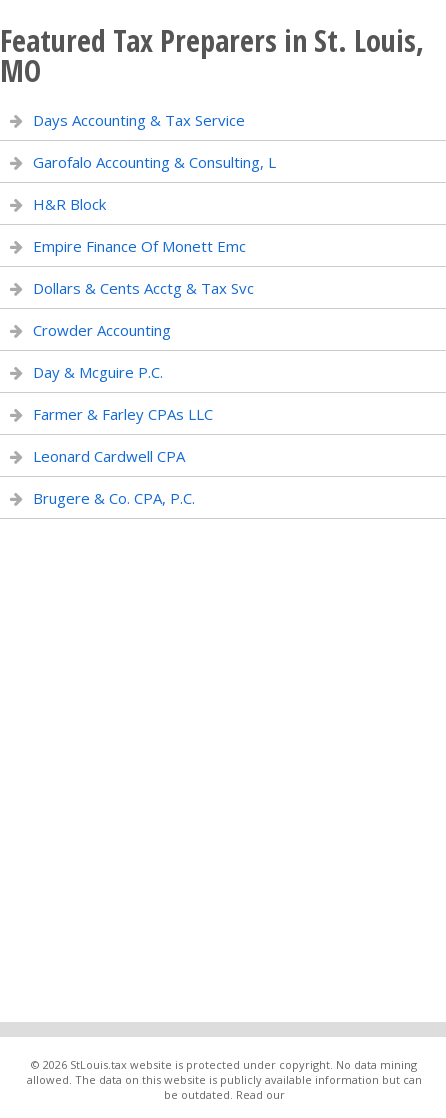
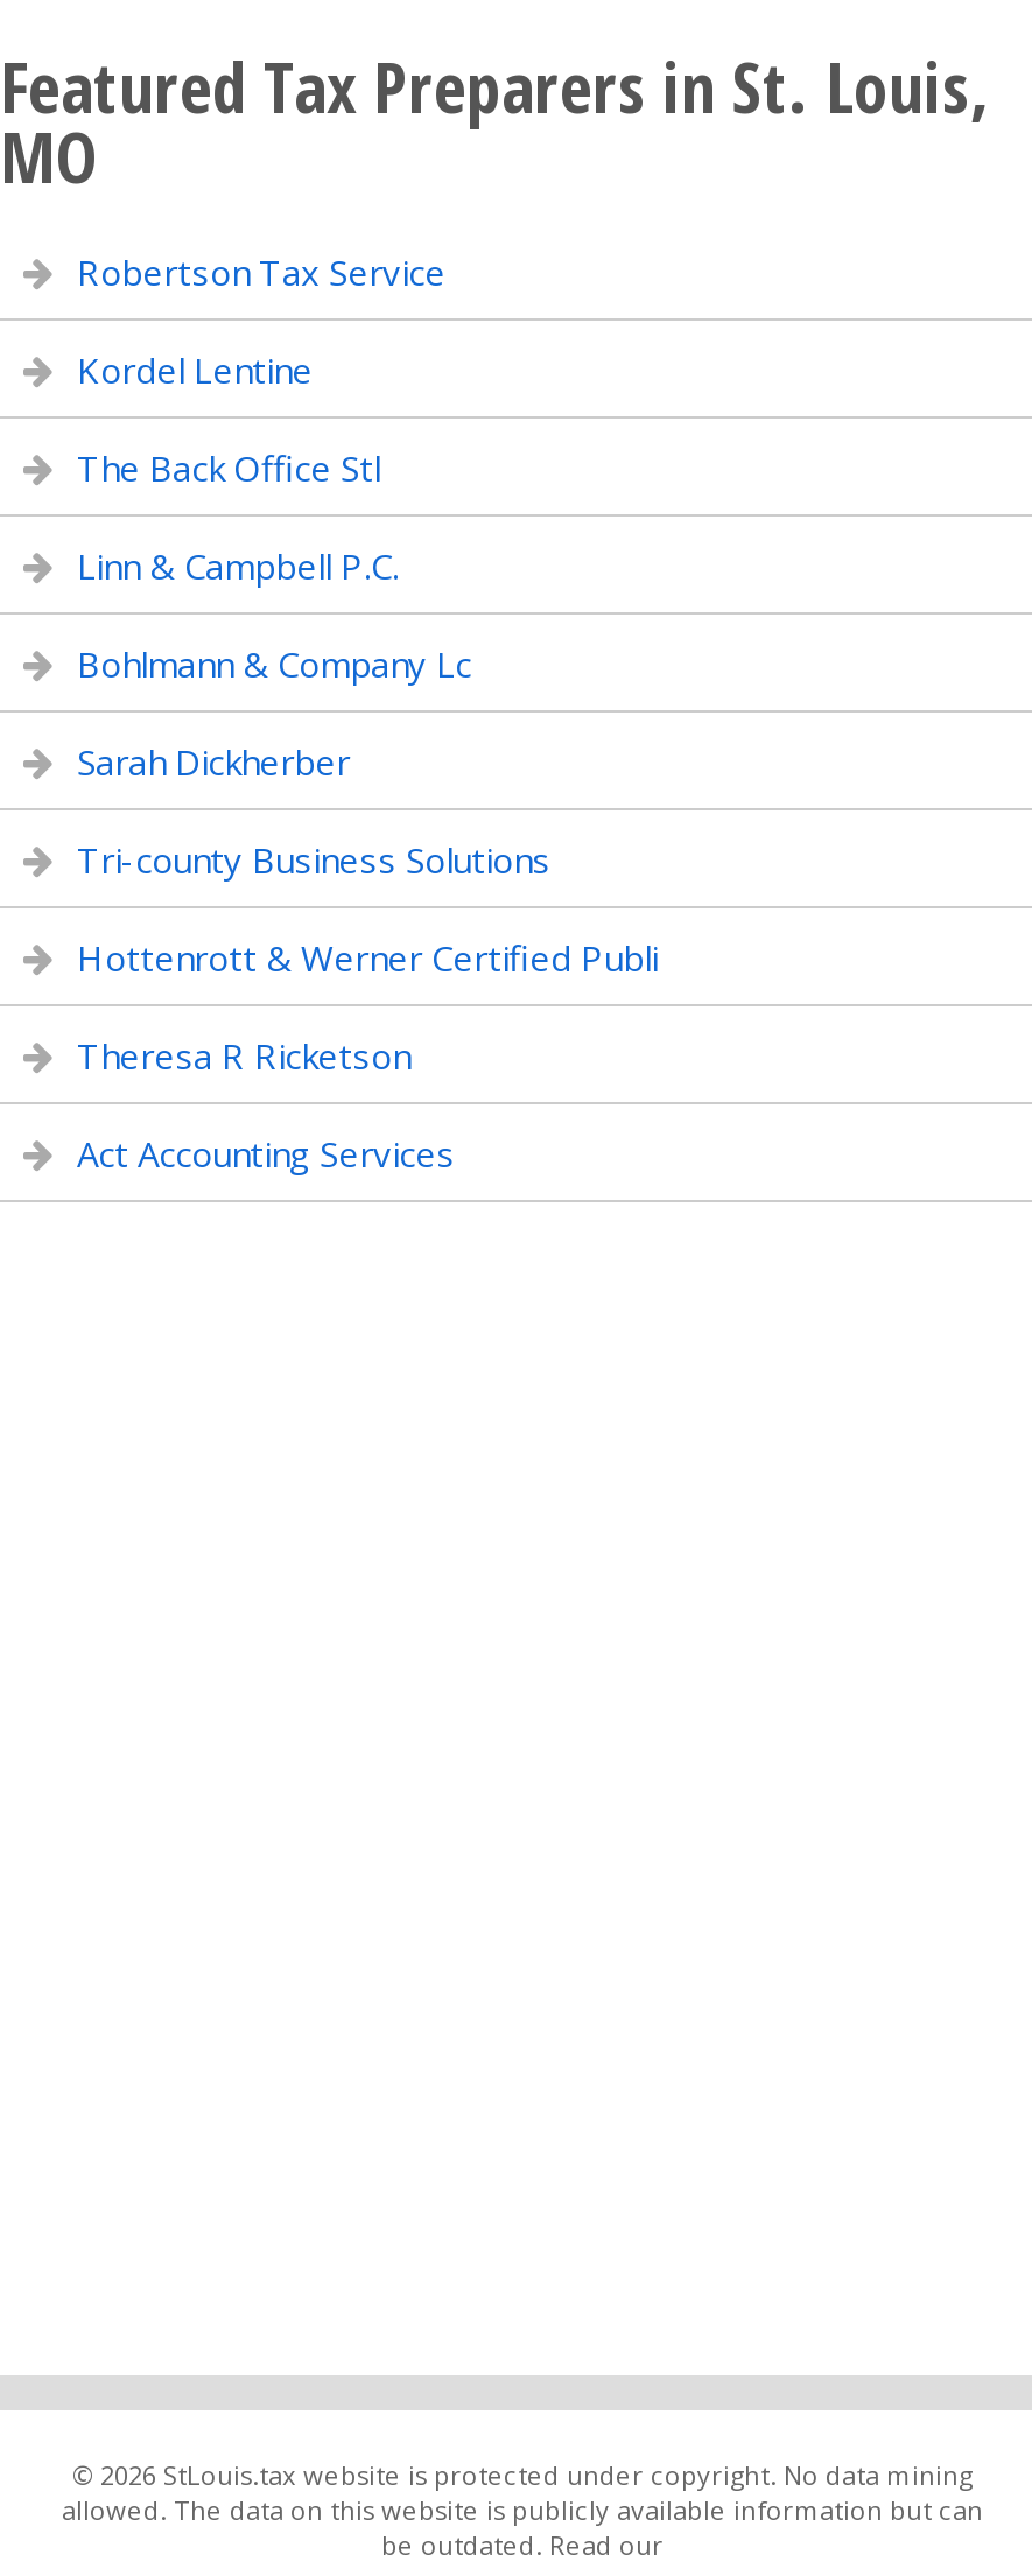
[33,110,245,130] Days Accounting & Tax Service -> [77,248,445,295] Robertson Tax Service
[33,152,276,172] Garofalo Accounting & Consulting, L -> [77,346,313,393] Kordel Lentine
[33,194,106,214] H&R Block -> [77,444,380,491] The Back Office Stl
[33,236,246,256] Empire Finance Of Monett Emc -> [77,542,399,589] Linn & Campbell P.C.
[33,278,254,298] Dollars & Cents Acctg & Tax Svc -> [77,640,471,687] Bohlmann & Company Lc
[33,320,171,340] Crowder Accounting -> [77,738,350,785] Sarah Dickherber
[33,362,163,382] Day & Mcguire P.C. -> [77,836,550,883] Tri-county Business Solutions
[33,404,213,424] Farmer & Farley CPAs LLC -> [77,934,658,981] Hottenrott & Werner Certified Publi
[33,446,185,466] Leonard Cardwell CPA -> [77,1032,410,1079] Theresa R Ricketson
[33,488,195,508] Brugere & Co. CPA, P.C. -> [77,1130,455,1177] Act Accounting Services

